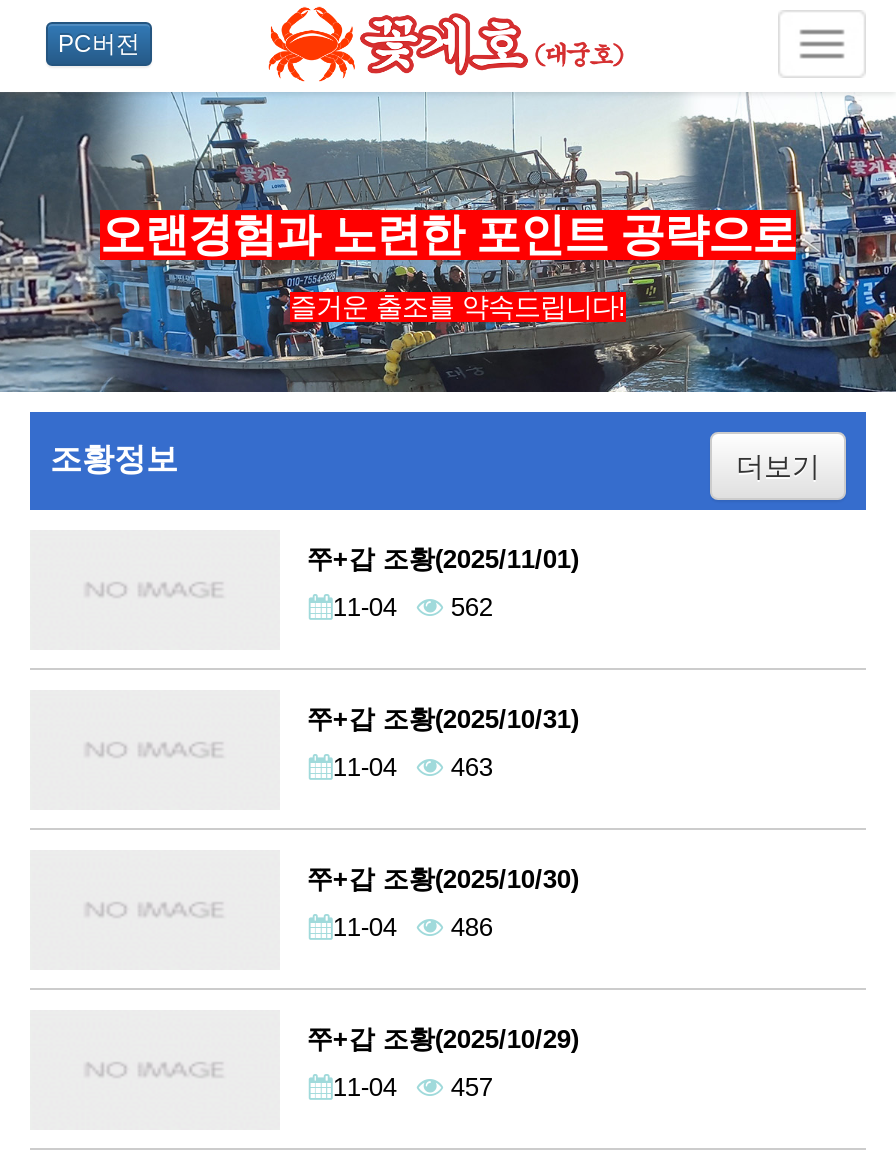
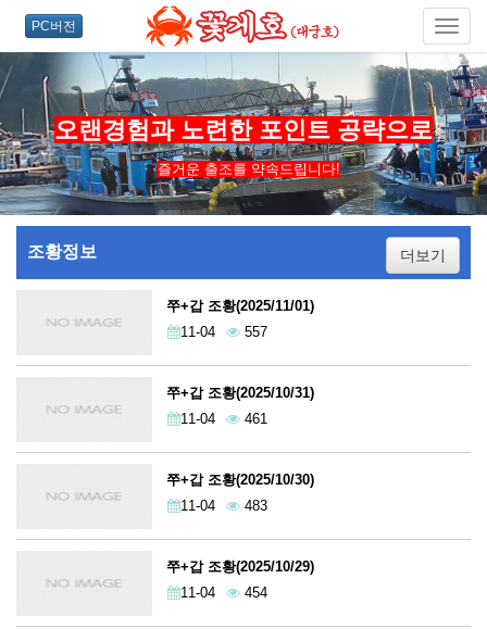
[333,592,493,622] 11-04 562 -> [181,324,268,340] 11-04 557
[333,752,493,782] 11-04 463 -> [181,411,268,427] 11-04 461
[333,912,493,942] 11-04 486 -> [181,498,268,514] 11-04 483
[333,1072,493,1102] 11-04 457 -> [181,584,268,601] 11-04 454

